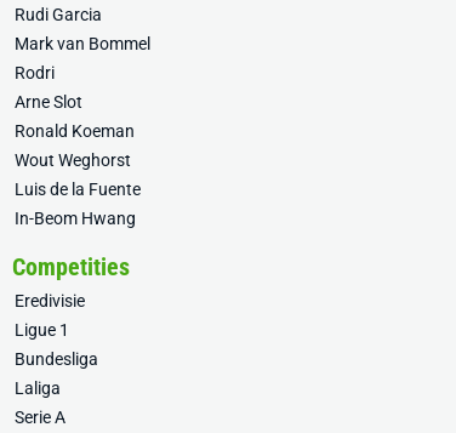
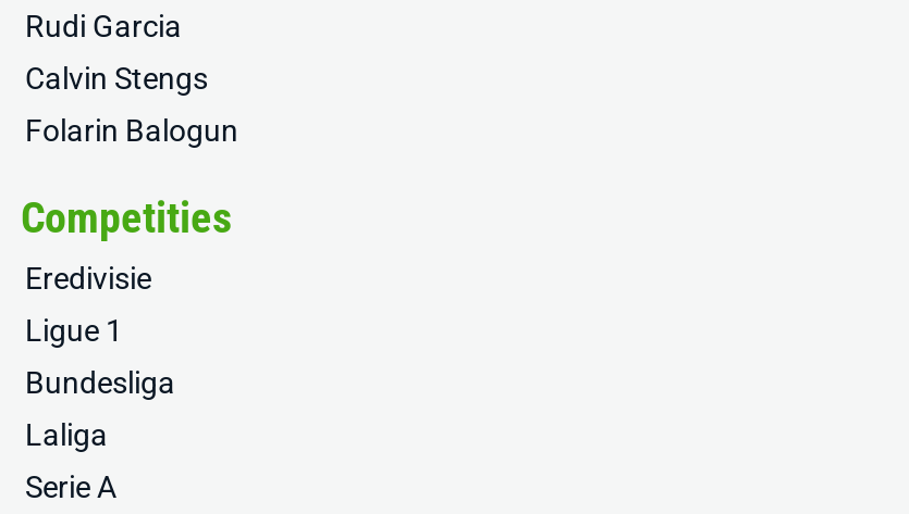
[15,34,150,228] Mark van Bommel | Rodri | Arne Slot | Ronald Koeman | Wout Weghorst | Luis de la Fuente | In-Beom Hwang -> [25,61,238,148] Calvin Stengs | Folarin Balogun

